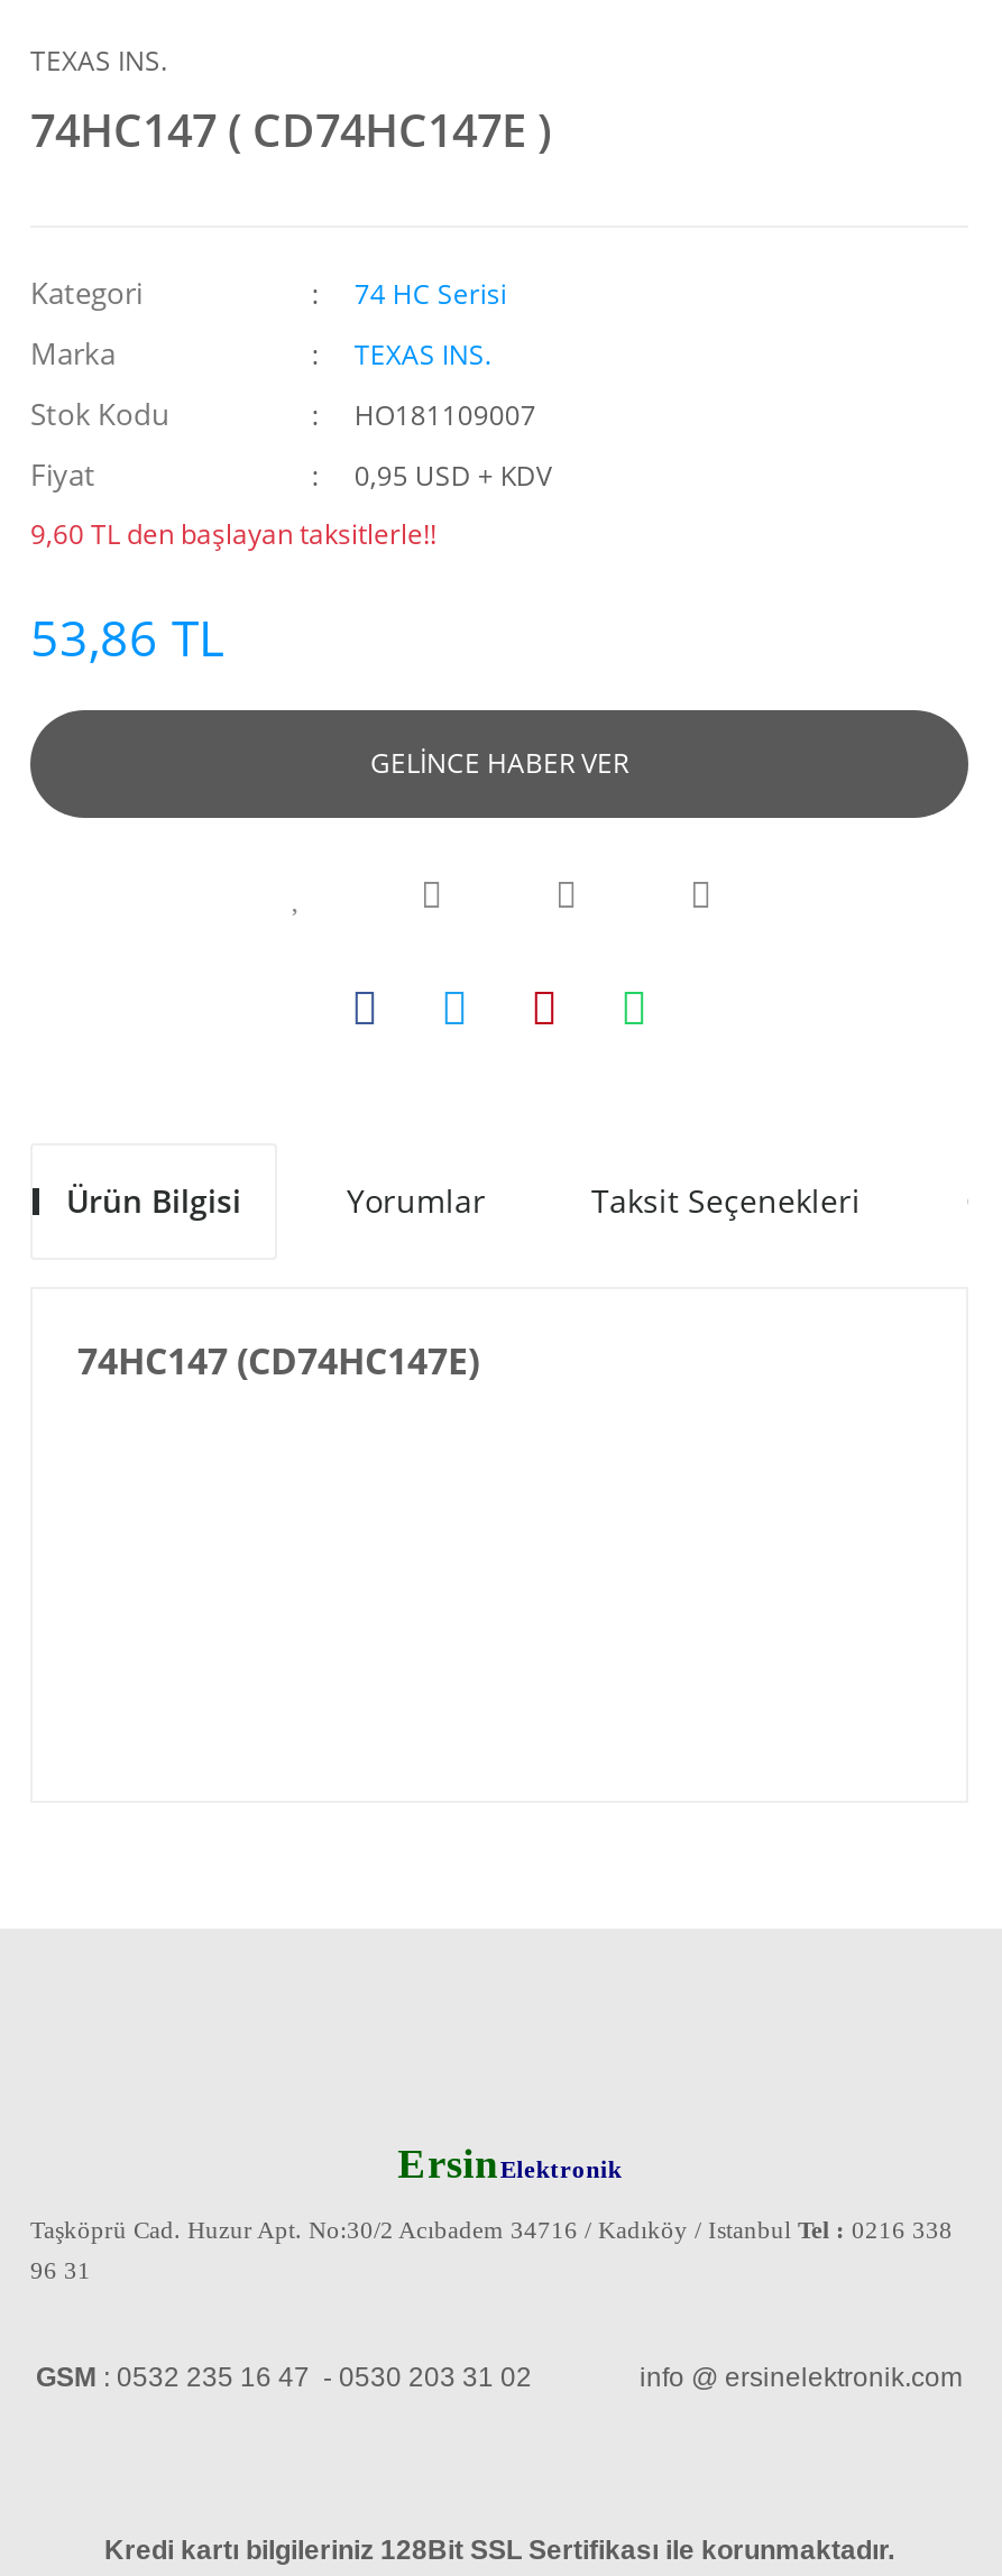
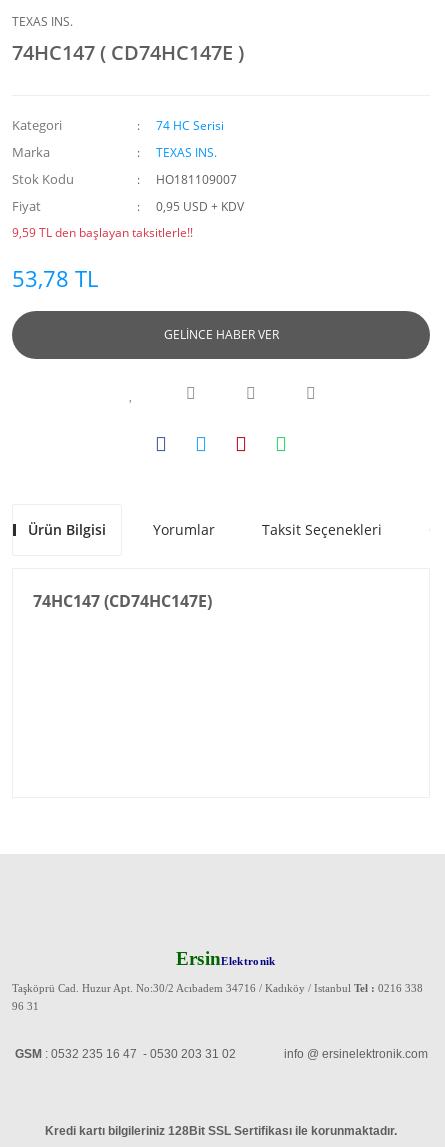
[30,515,436,553] 9,60 TL den başlayan taksitlerle!! -> [12,224,193,241] 9,59 TL den başlayan taksitlerle!!
[30,602,223,670] 53,86 TL -> [12,263,98,293] 53,78 TL

